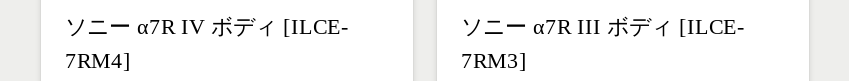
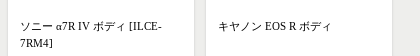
[461,13,745,71] ソニー α7R III ボディ [ILCE- | 7RM3] -> [218,20,332,32] キヤノン EOS R ボディ

